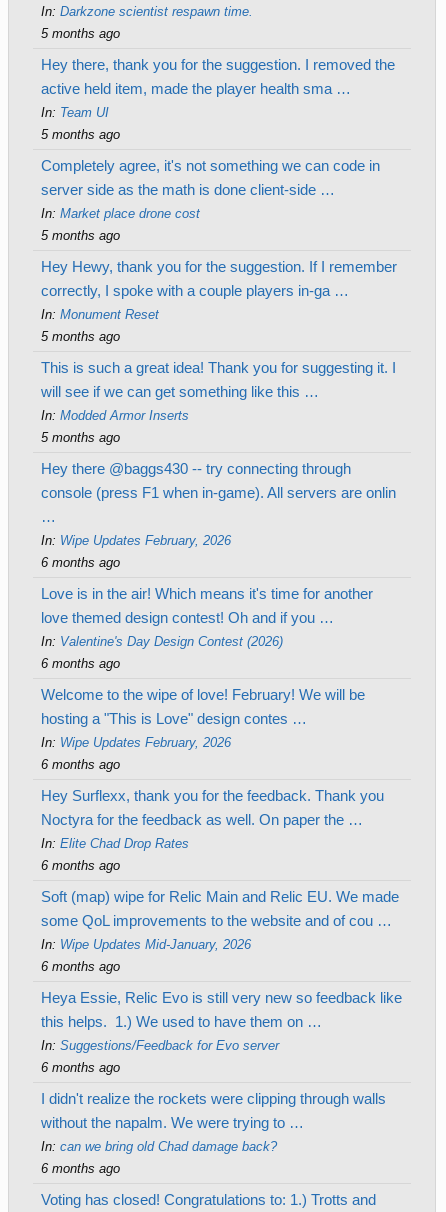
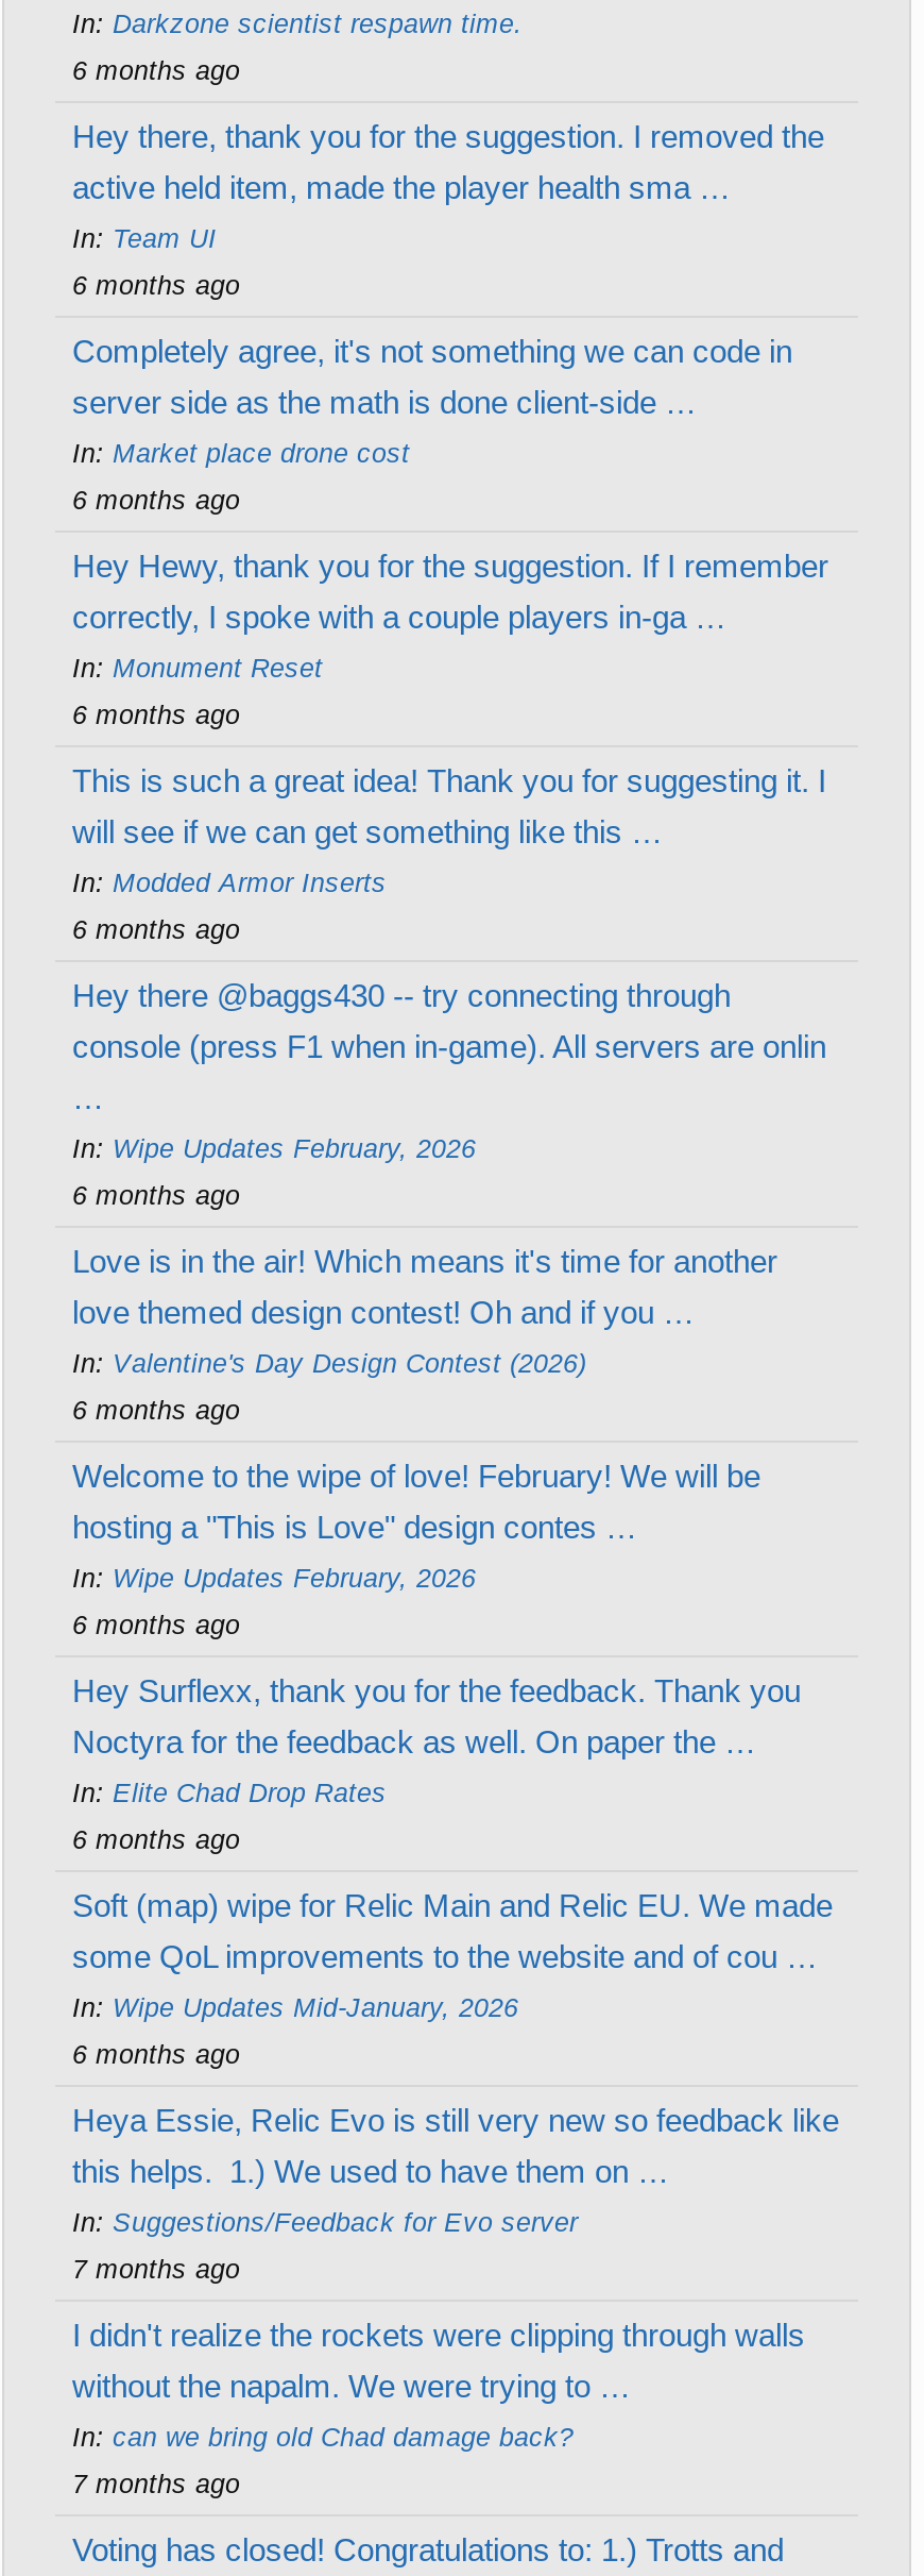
[41,27,120,41] 5 months ago -> [72,56,240,86] 6 months ago
[41,128,120,142] 5 months ago -> [72,271,240,301] 6 months ago
[41,229,120,243] 5 months ago -> [72,486,240,516] 6 months ago
[41,330,120,344] 5 months ago -> [72,701,240,730] 6 months ago
[41,431,120,445] 5 months ago -> [72,915,240,945] 6 months ago
[41,1061,120,1075] 6 months ago -> [72,2255,240,2285] 7 months ago
[41,1162,120,1176] 6 months ago -> [72,2470,240,2499] 7 months ago

